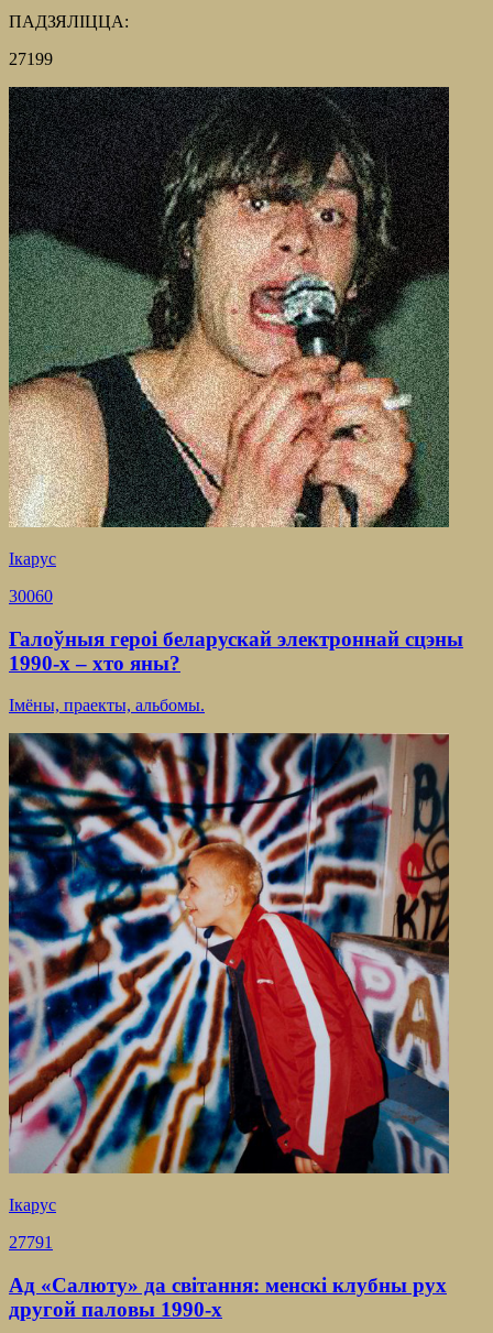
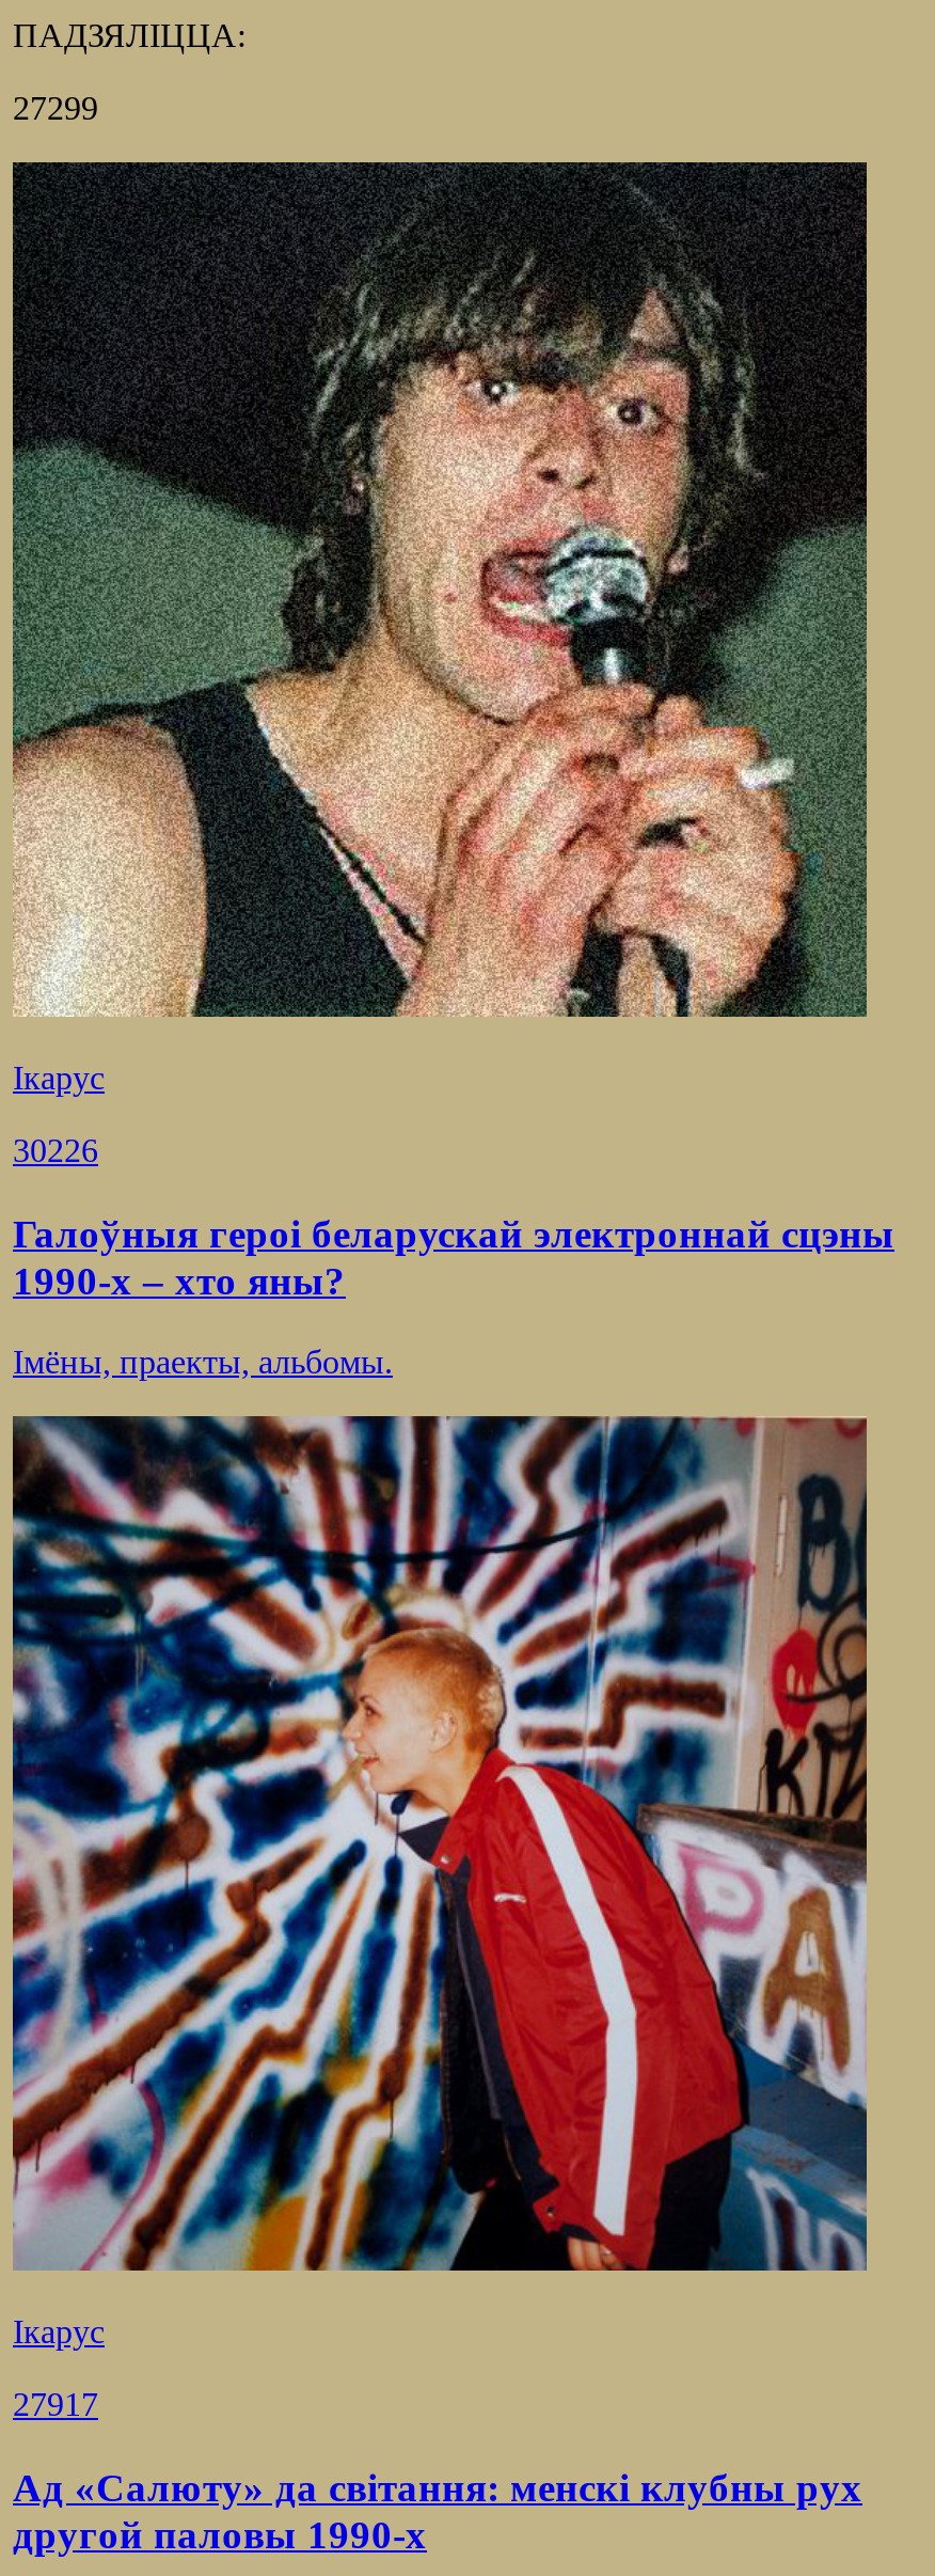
[9,49,53,68] 27199 -> [13,89,98,126] 27299
[9,587,53,605] 30060 -> [13,1132,98,1168] 30226
[9,1233,53,1252] 27791 -> [13,2387,98,2423] 27917

